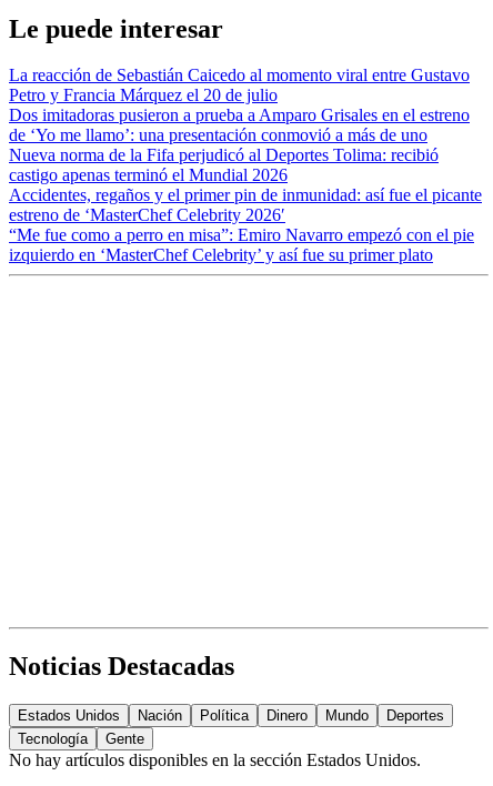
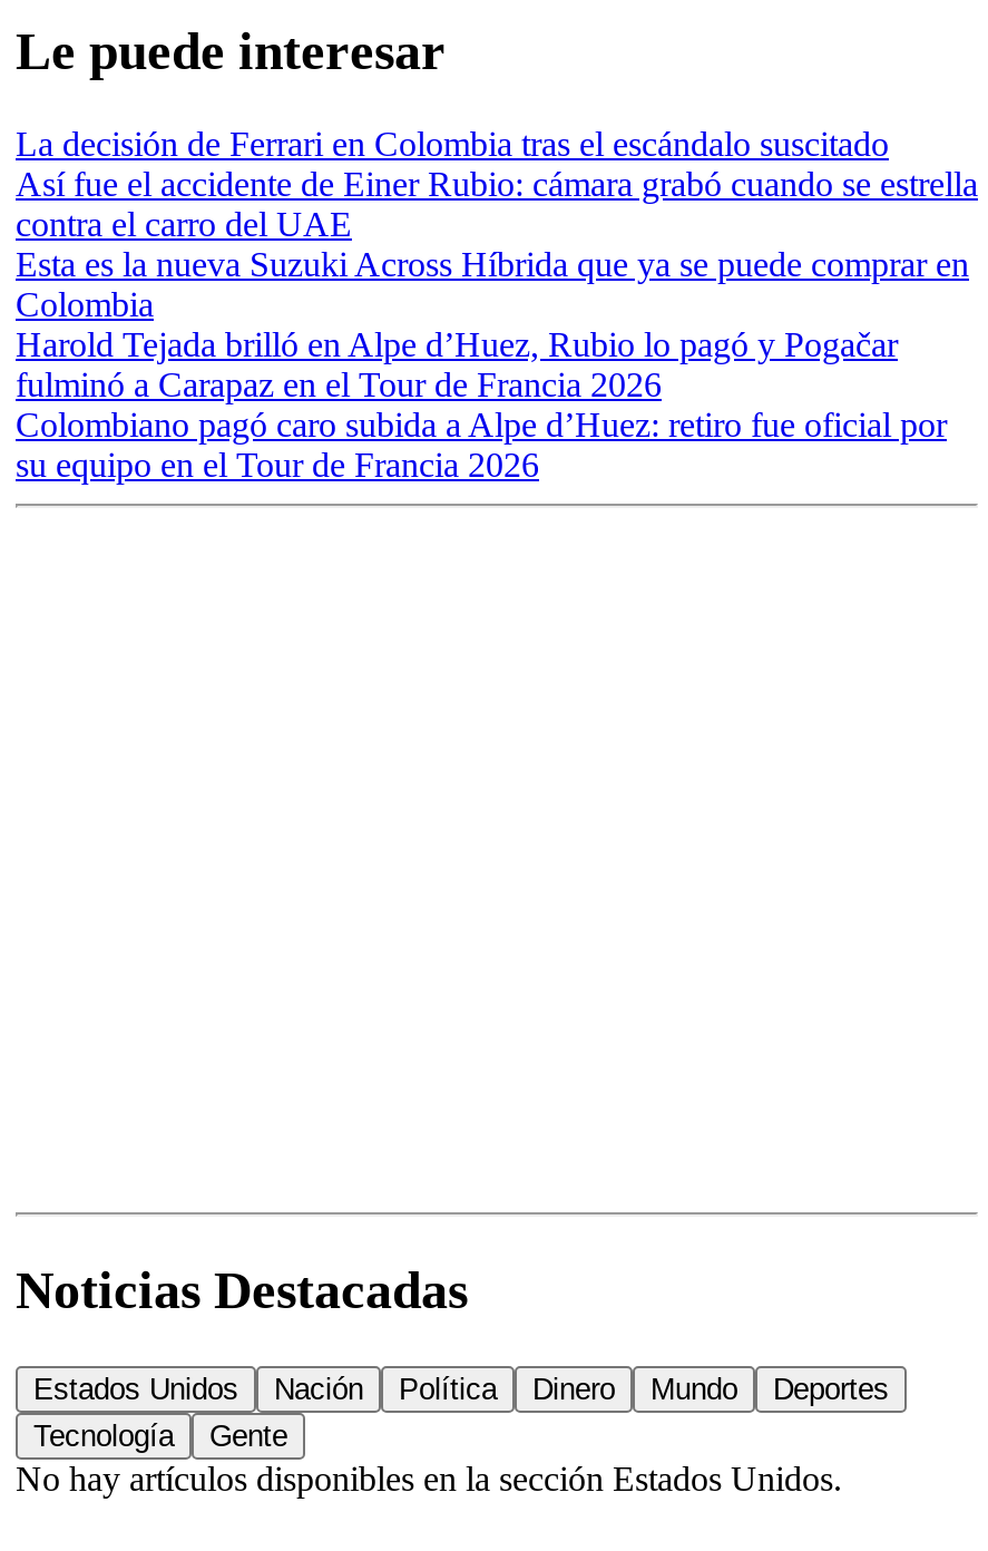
[9,66,482,265] La reacción de Sebastián Caicedo al momento viral entre Gustavo | Petro y Francia Márquez el 20 de julio | Dos imitadoras pusieron a prueba a Amparo Grisales en el estreno | de ‘Yo me llamo’: una presentación conmovió a más de uno | Nueva norma de la Fifa perjudicó al Deportes Tolima: recibió | castigo apenas terminó el Mundial 2026 | Accidentes, regaños y el primer pin de inmunidad: así fue el picante | estreno de ‘MasterChef Celebrity 2026′ | “Me fue como a perro en misa”: Emiro Navarro empezó con el pie | izquierdo en ‘MasterChef Celebrity’ y así fue su primer plato -> [16,126,978,484] La decisión de Ferrari en Colombia tras el escándalo suscitado | Así fue el accidente de Einer Rubio: cámara grabó cuando se estrella | contra el carro del UAE | Esta es la nueva Suzuki Across Híbrida que ya se puede comprar en | Colombia | Harold Tejada brilló en Alpe d’Huez, Rubio lo pagó y Pogačar | fulminó a Carapaz en el Tour de Francia 2026 | Colombiano pagó caro subida a Alpe d’Huez: retiro fue oficial por | su equipo en el Tour de Francia 2026

